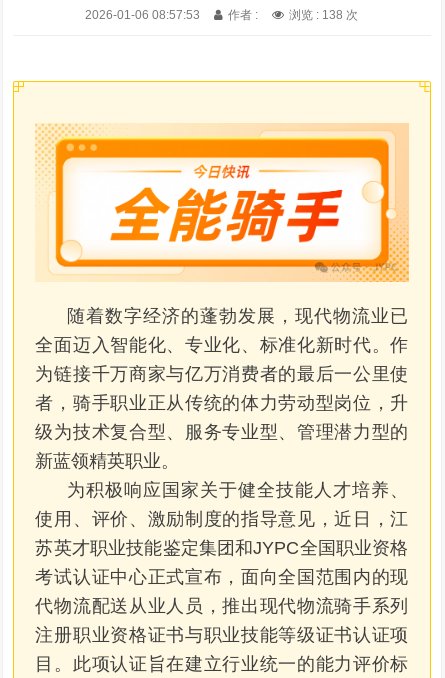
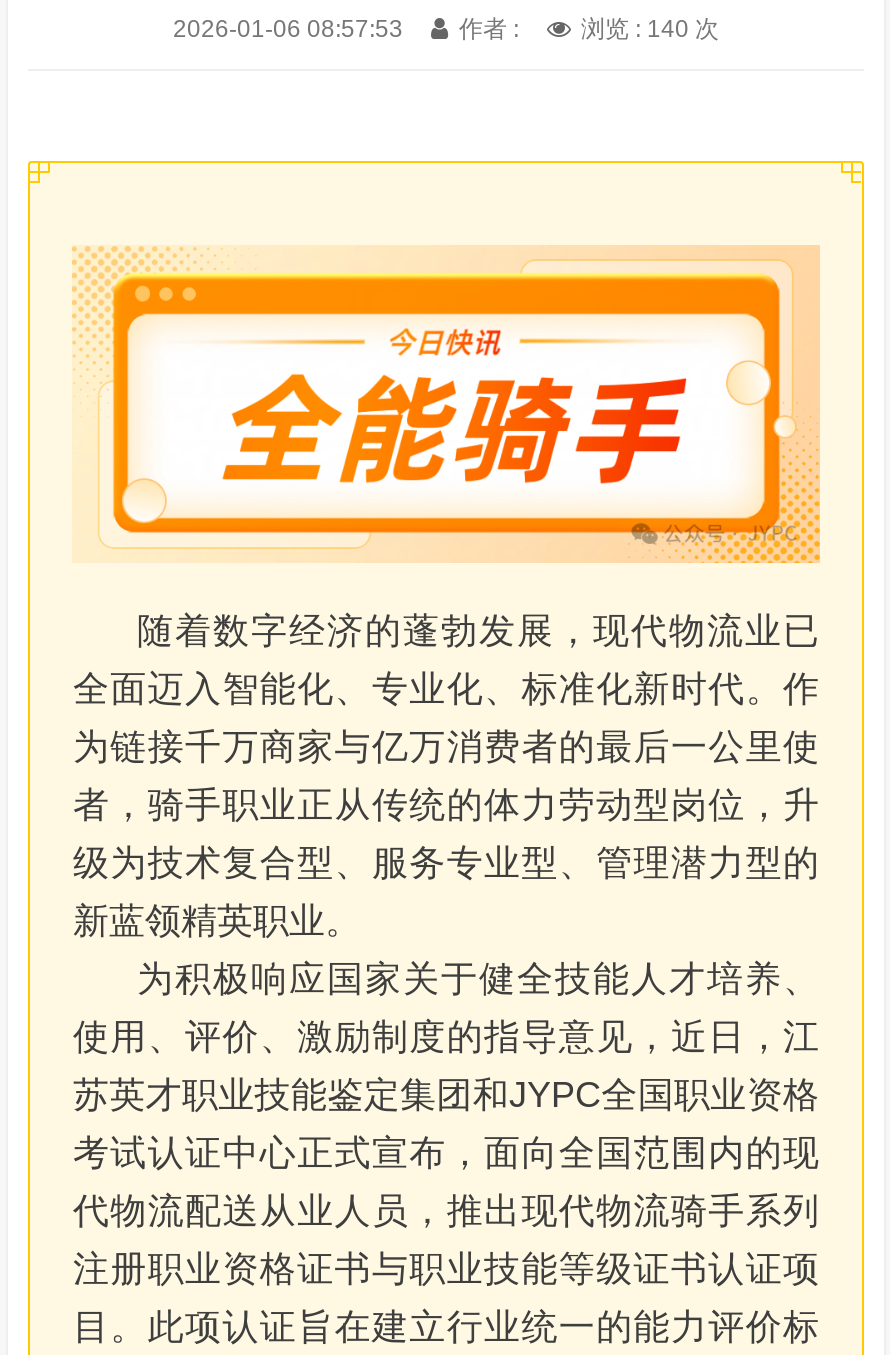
[289,8,358,22] 浏览 : 138 次 -> [581,15,719,43] 浏览 : 140 次

